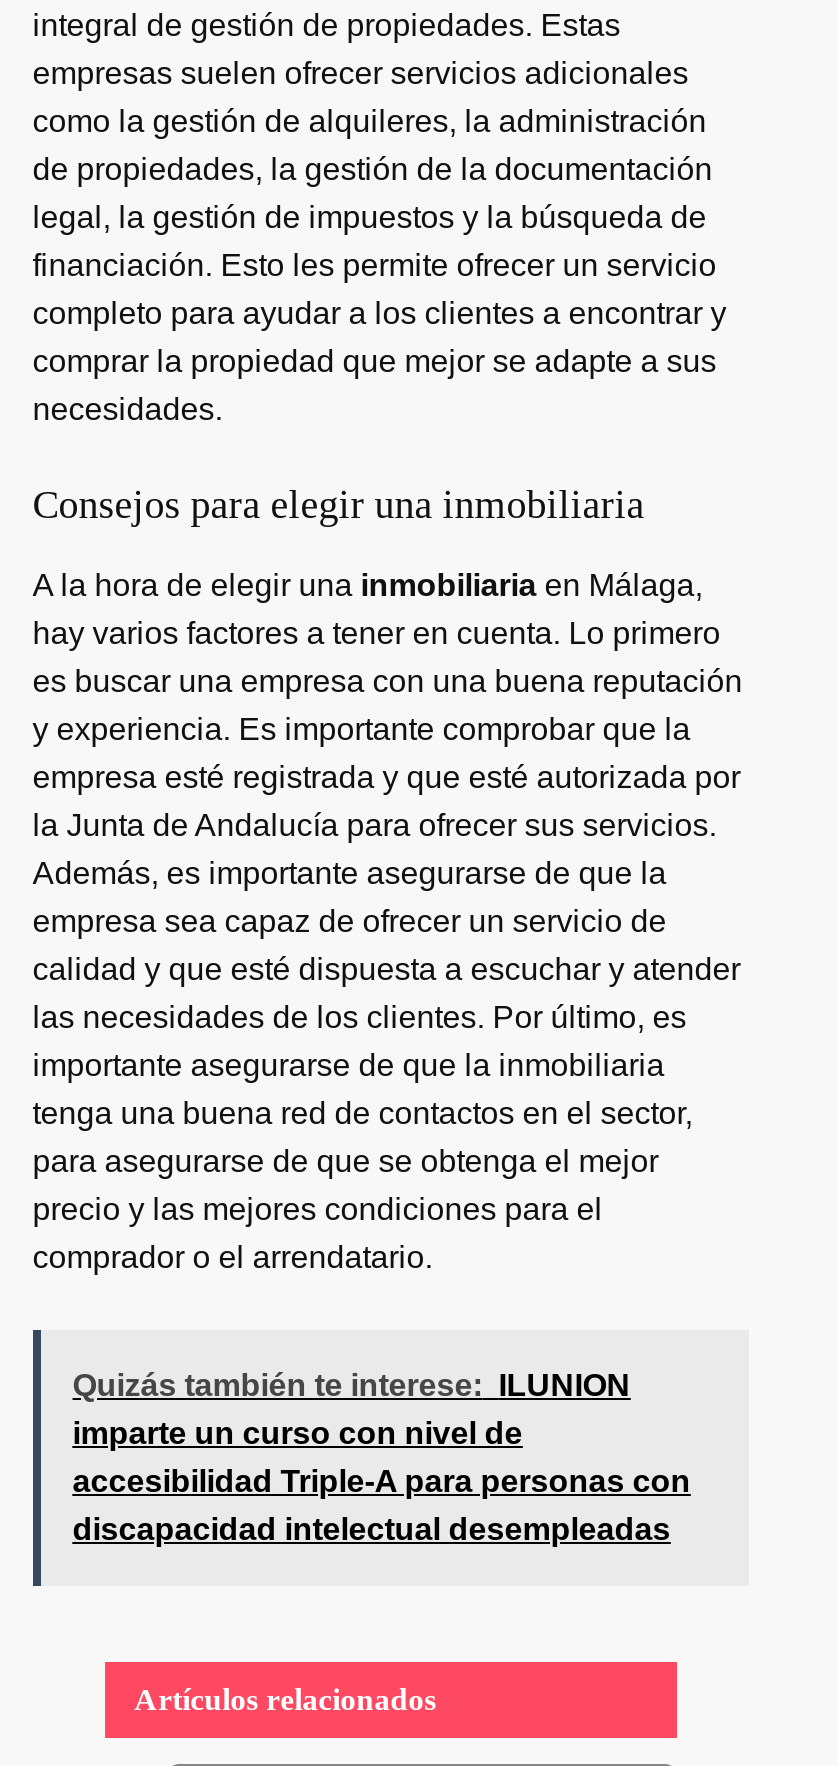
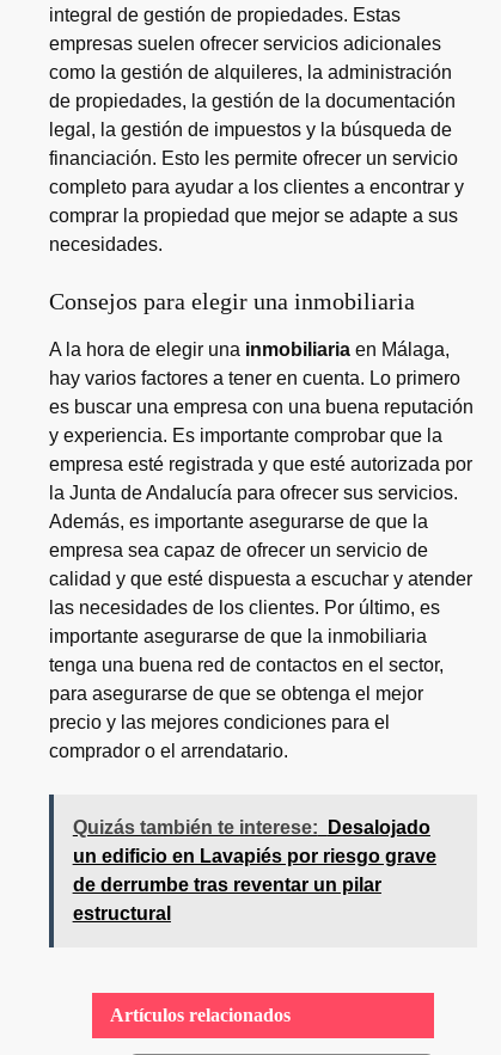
[73,1367,691,1545] Quizás también te interese: ILUNION | imparte un curso con nivel de | accesibilidad Triple-A para personas con | discapacidad intelectual desempleadas -> [73,817,436,923] Quizás también te interese: Desalojado | un edificio en Lavapiés por riesgo grave | de derrumbe tras reventar un pilar | estructural

